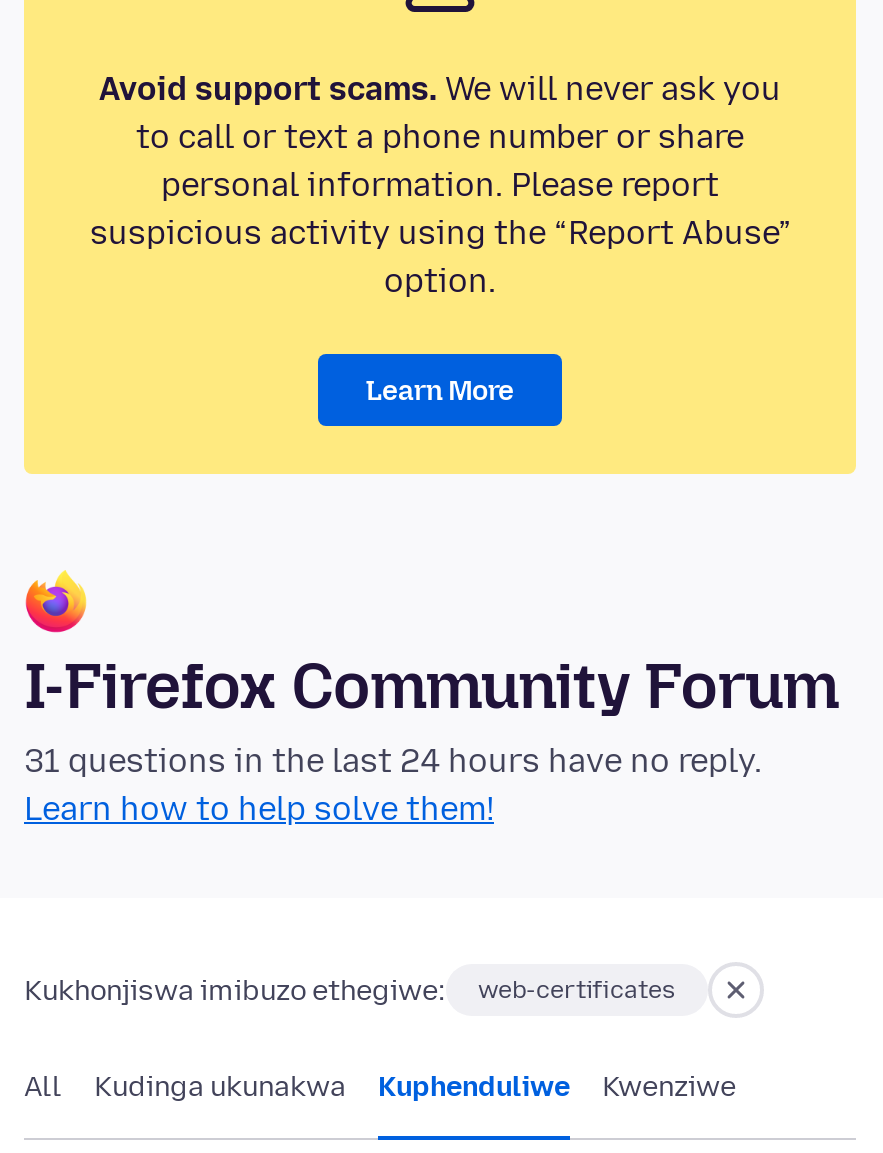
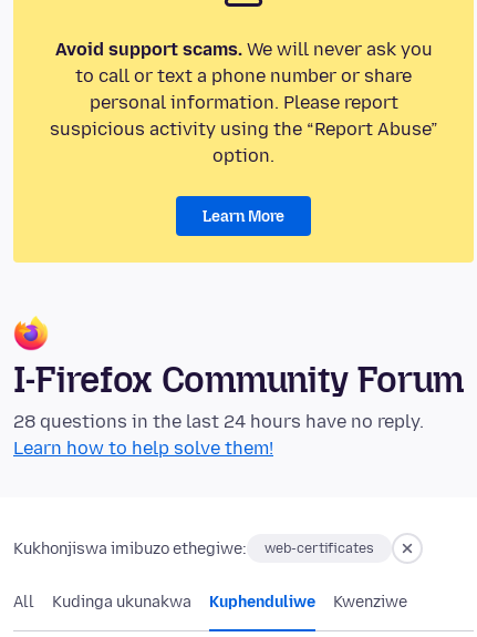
[24,743,762,781] 31 questions in the last 24 hours have no reply. -> [13,412,424,433] 28 questions in the last 24 hours have no reply.

